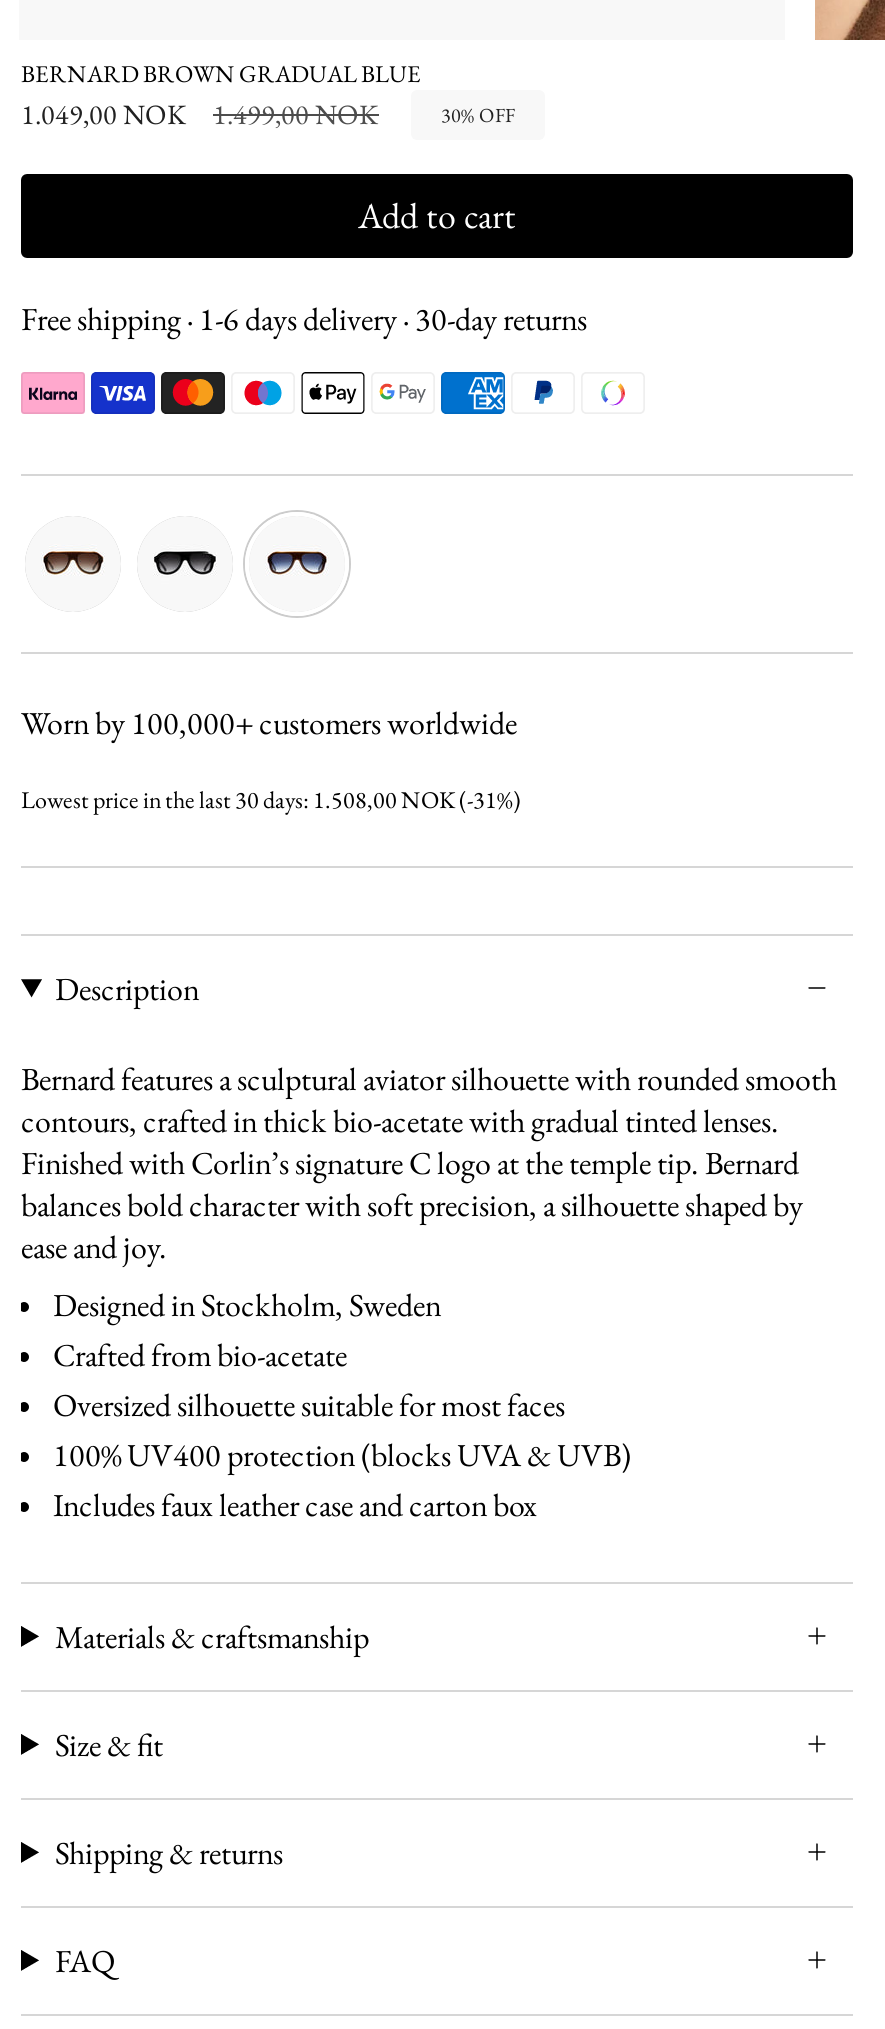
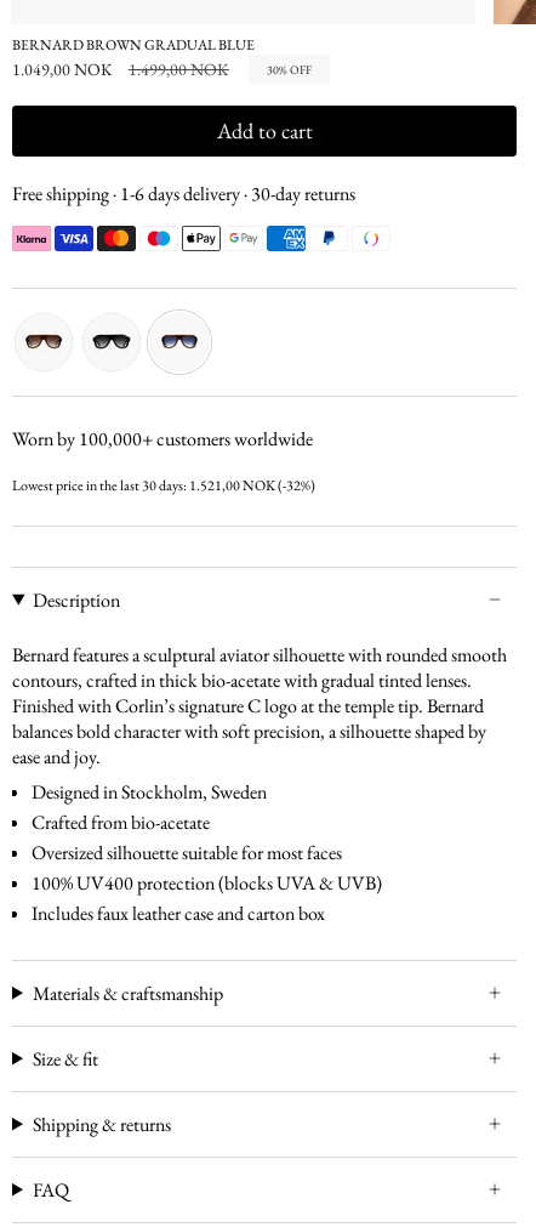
[21,783,521,815] Lowest price in the last 30 days: 1.508,00 NOK (-31%) -> [12,475,315,495] Lowest price in the last 30 days: 1.521,00 NOK (-32%)

